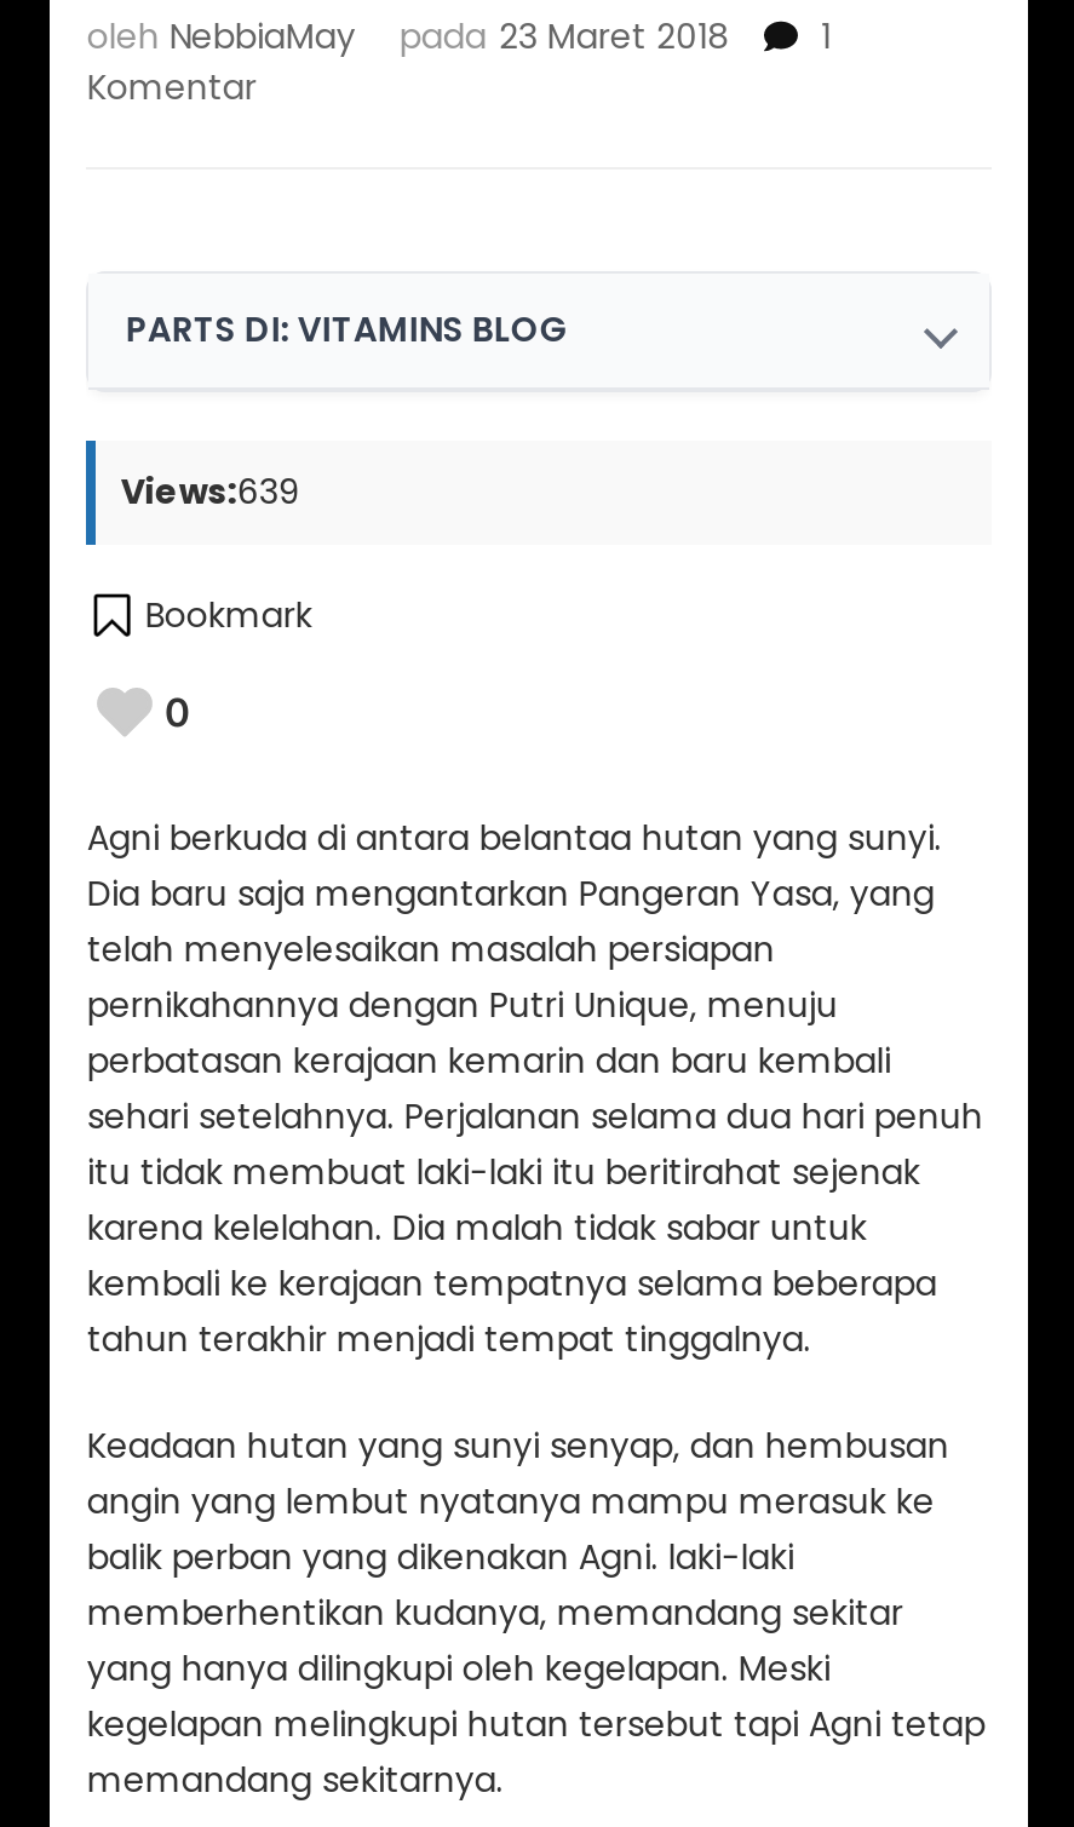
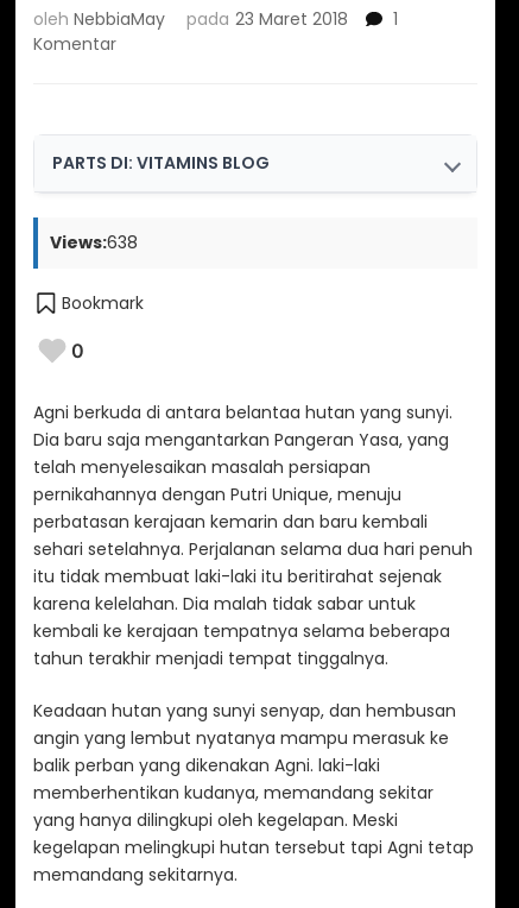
[121,468,300,516] Views:639 -> [50,231,138,255] Views:638

